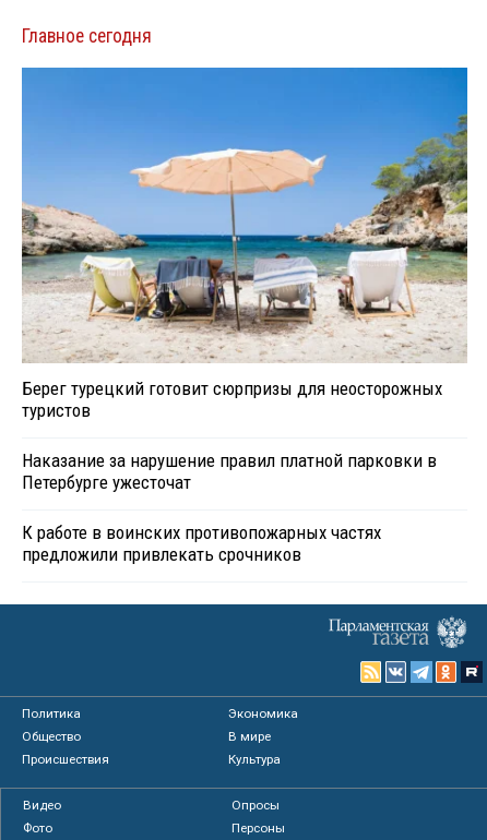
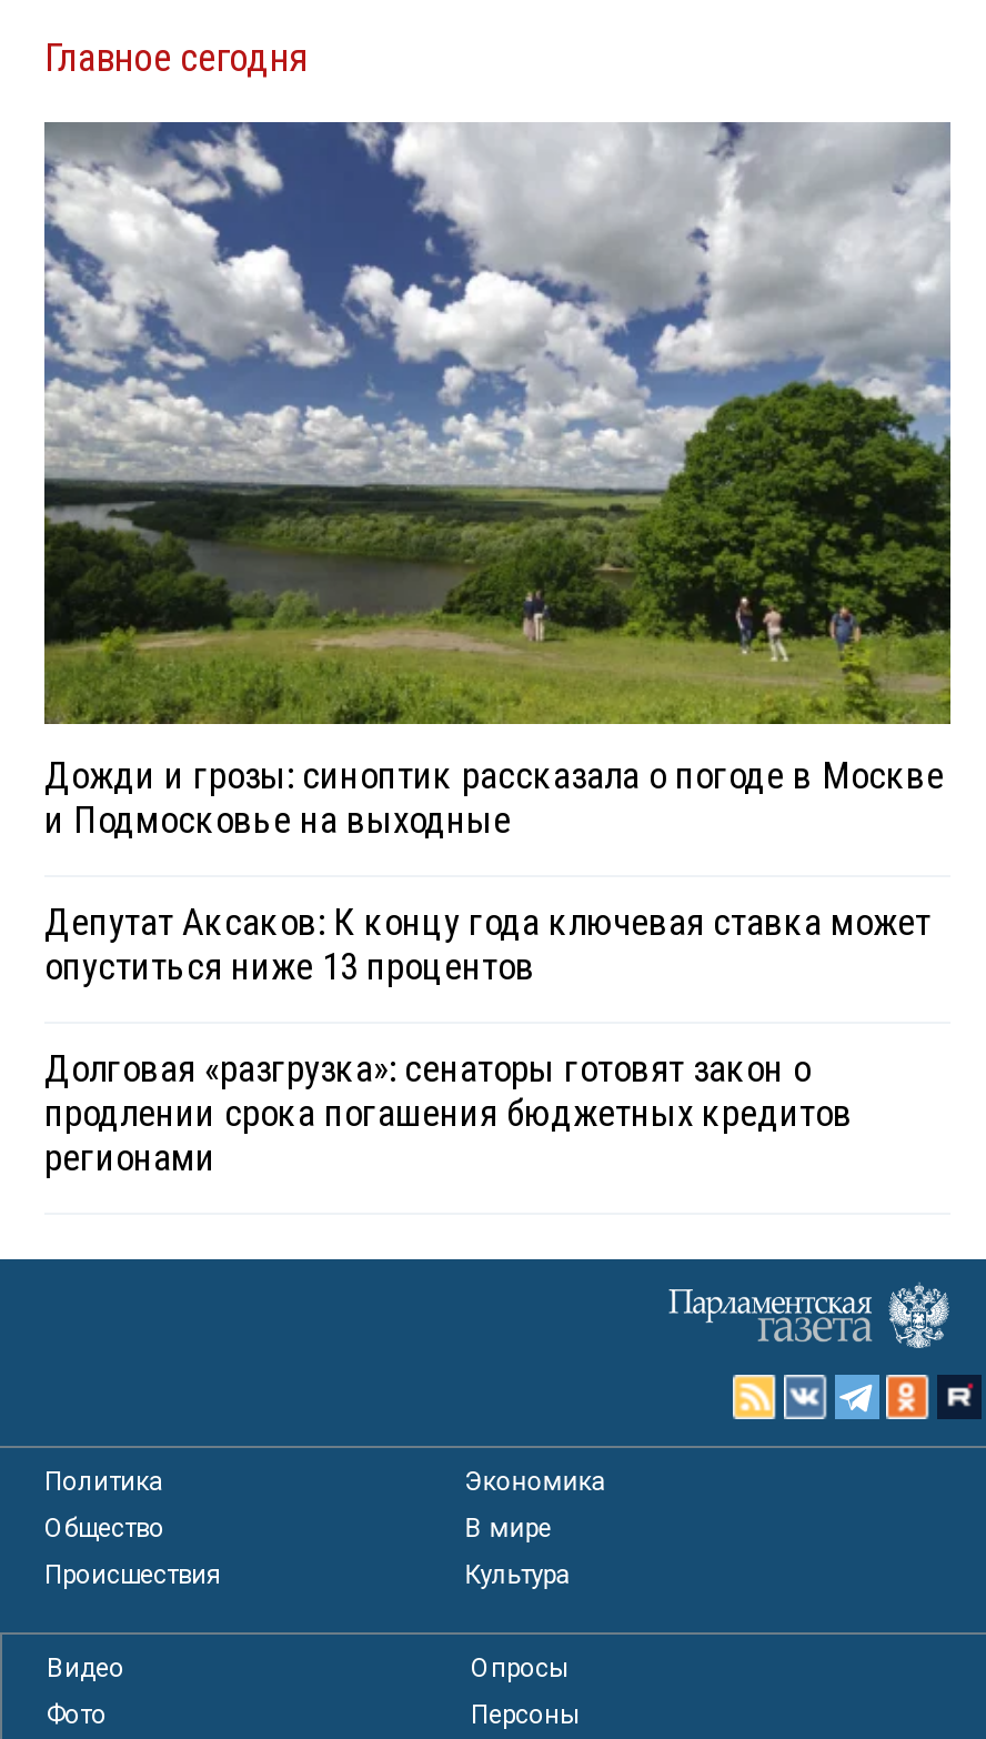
[22,67,468,421] [image] | Берег турецкий готовит сюрпризы для неосторожных | туристов -> [42,120,953,842] [image] | Дожди и грозы: синоптик рассказала о погоде в Москве | и Подмосковье на выходные
[22,449,437,493] Наказание за нарушение правил платной парковки в | Петербурге ужесточат -> [44,899,930,988] Депутат Аксаков: К концу года ключевая ставка может | опуститься ниже 13 процентов
[22,521,381,565] К работе в воинских противопожарных частях | предложили привлекать срочников -> [44,1046,853,1179] Долговая «разгрузка»: сенаторы готовят закон о | продлении срока погашения бюджетных кредитов | регионами

